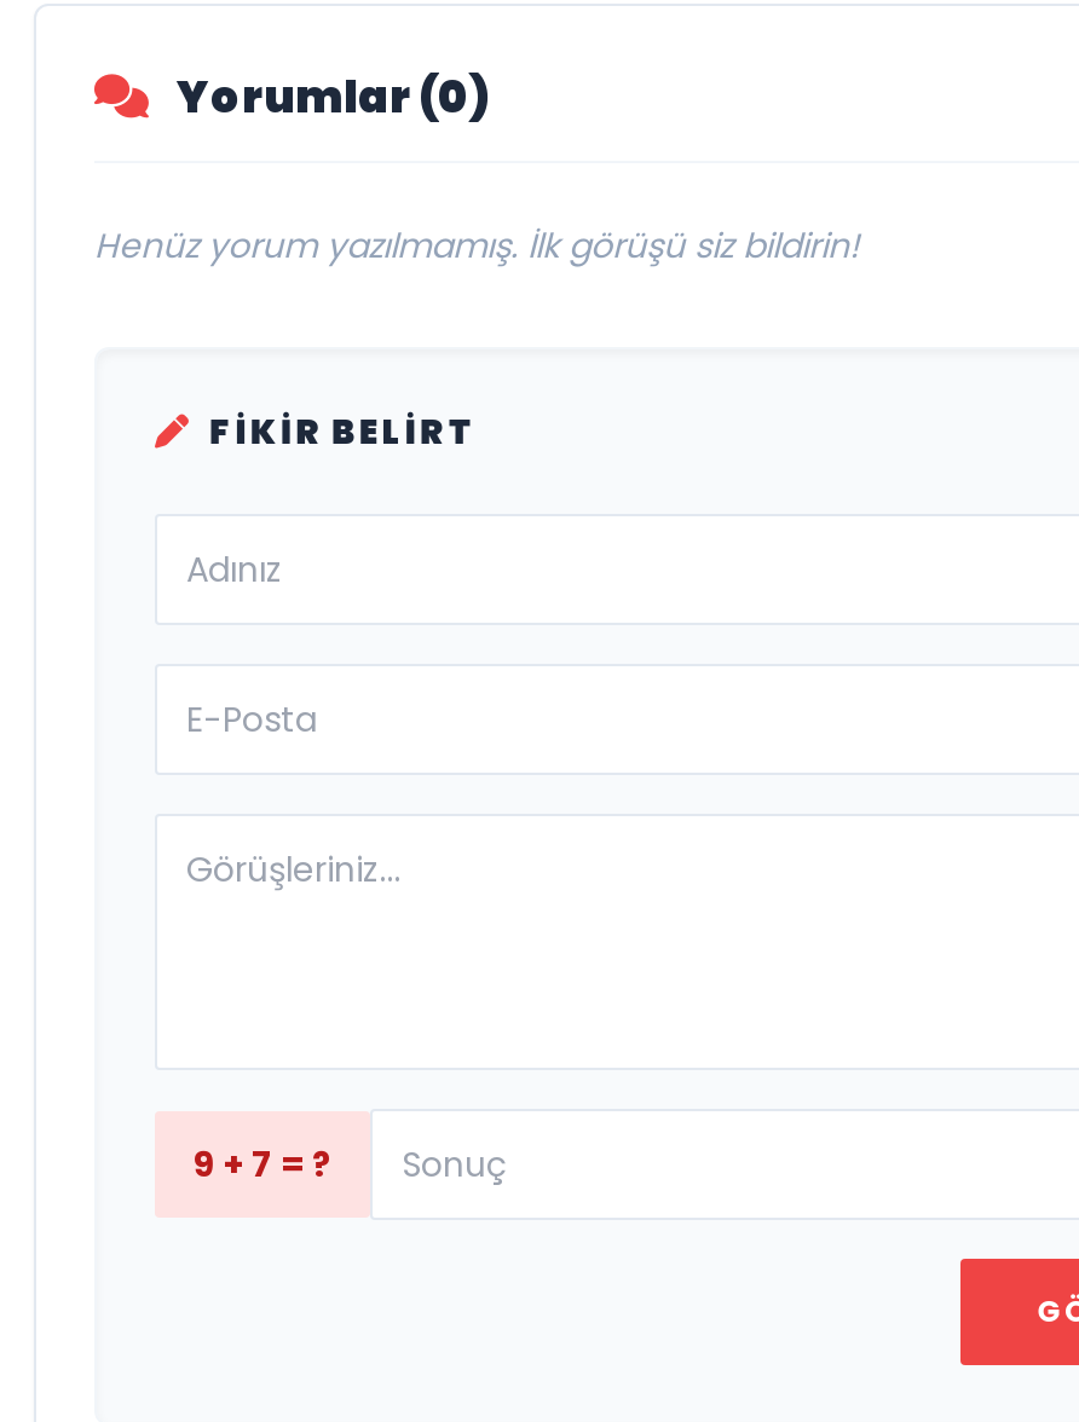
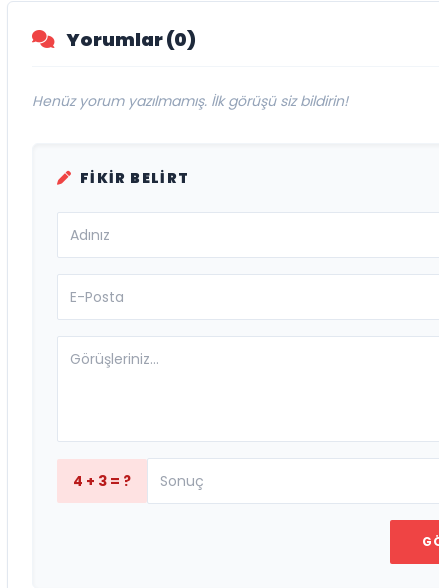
[194,1140,331,1188] 9 + 7 = ? -> [73,471,131,491] 4 + 3 = ?

